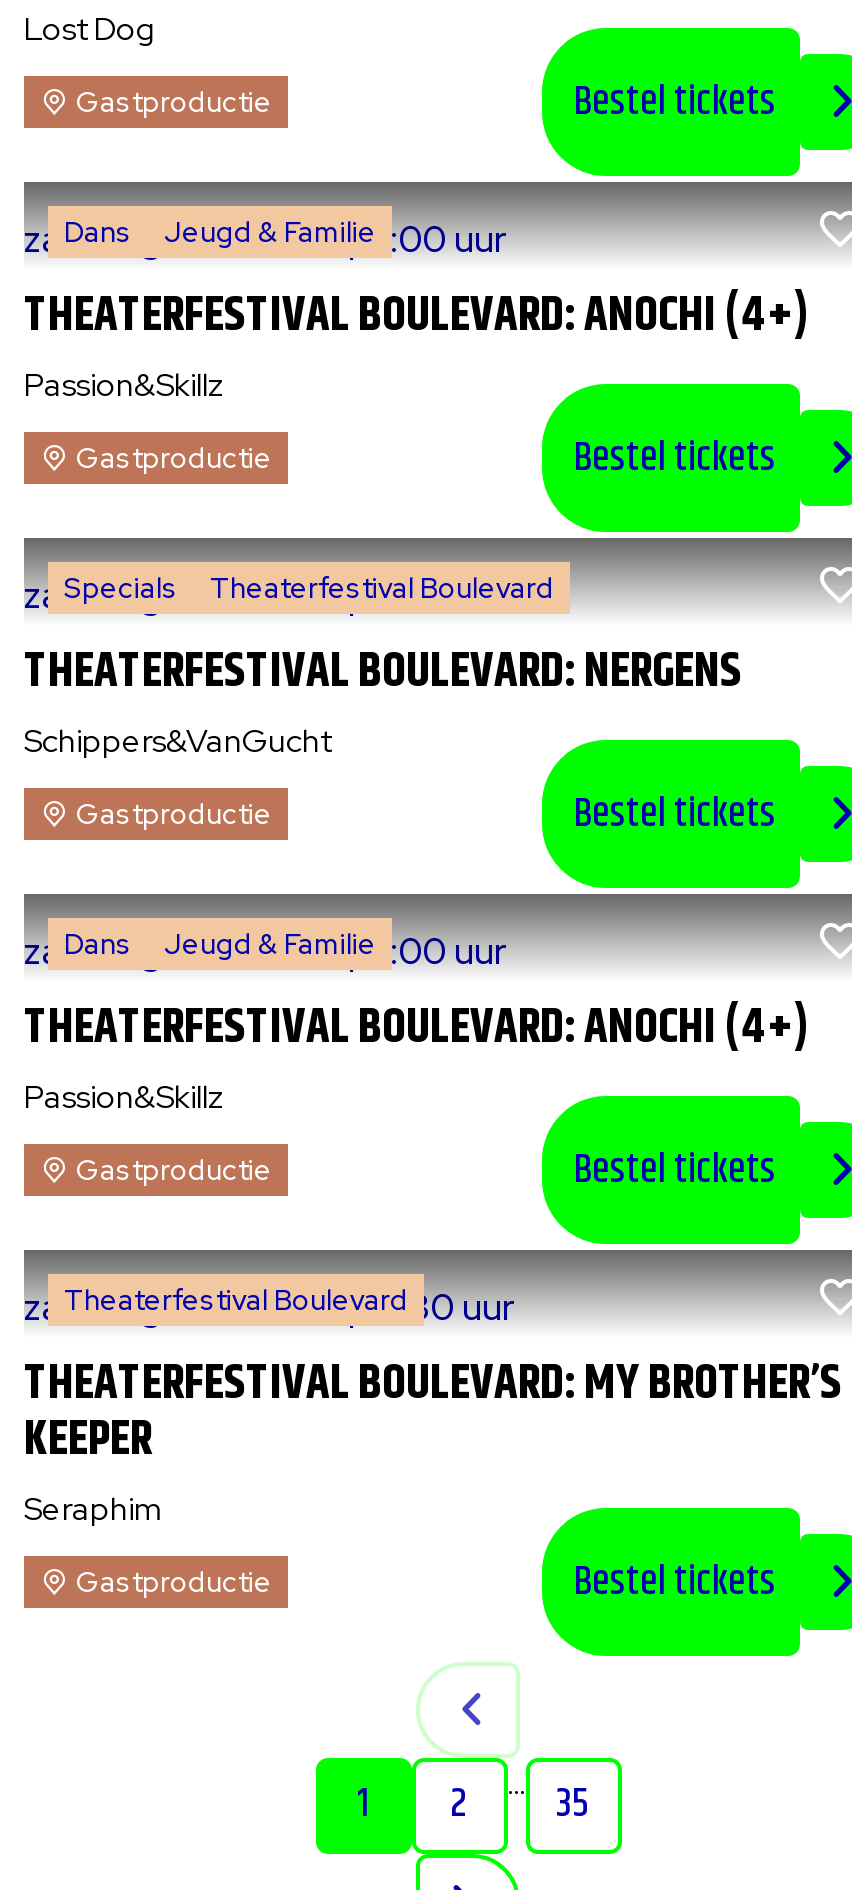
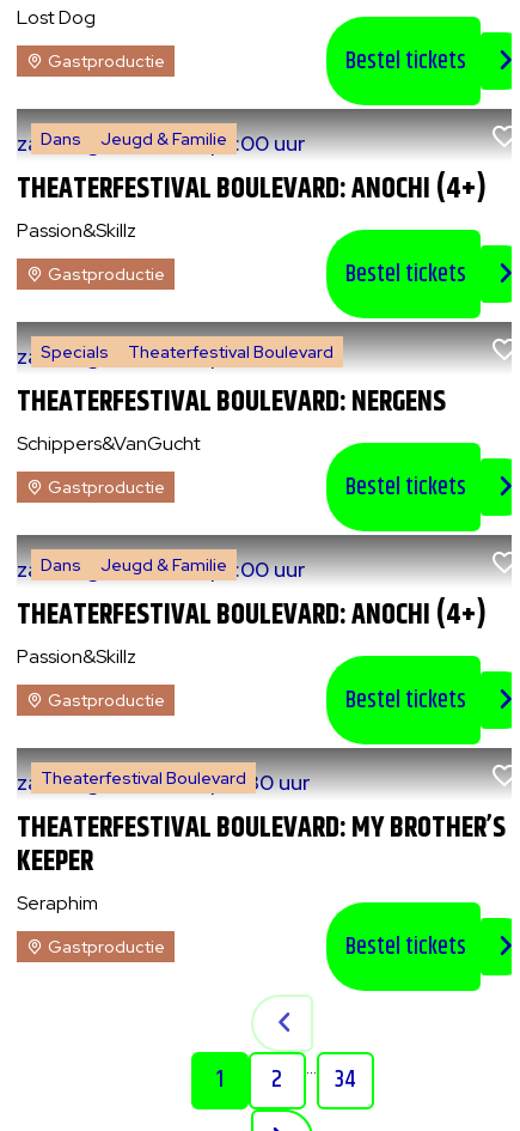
[556,1774,590,1836] 35 -> [334,1062,356,1099] 34

